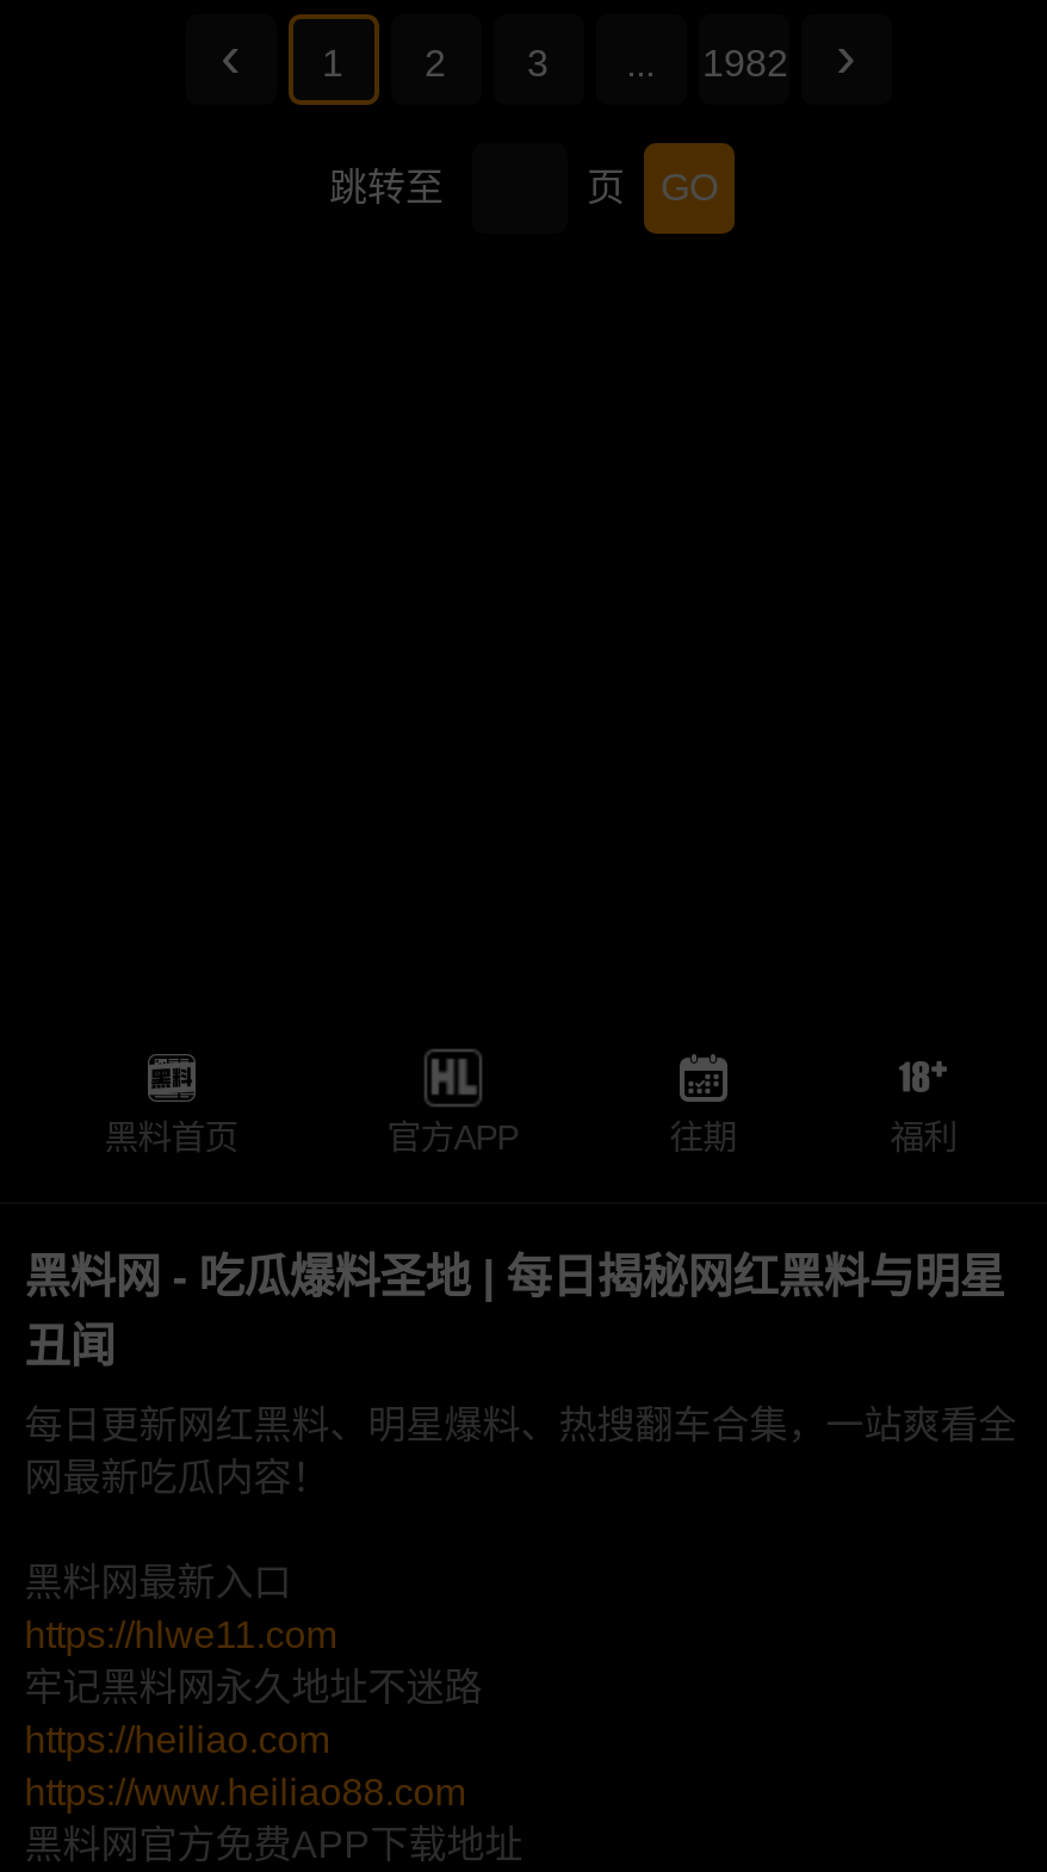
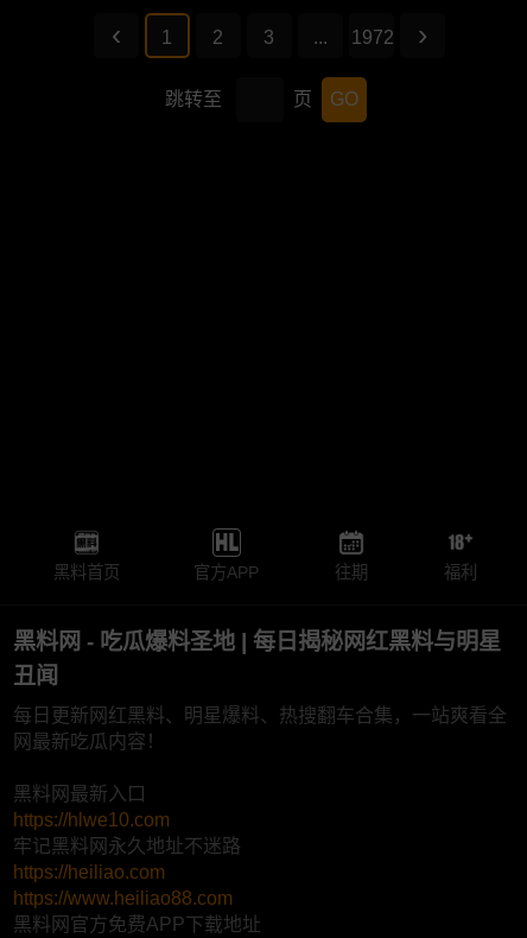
[702,43,788,84] 1982 -> [351,27,393,48] 1972
[24,1615,337,1656] https://hlwe11.com -> [13,810,170,830] https://hlwe10.com

